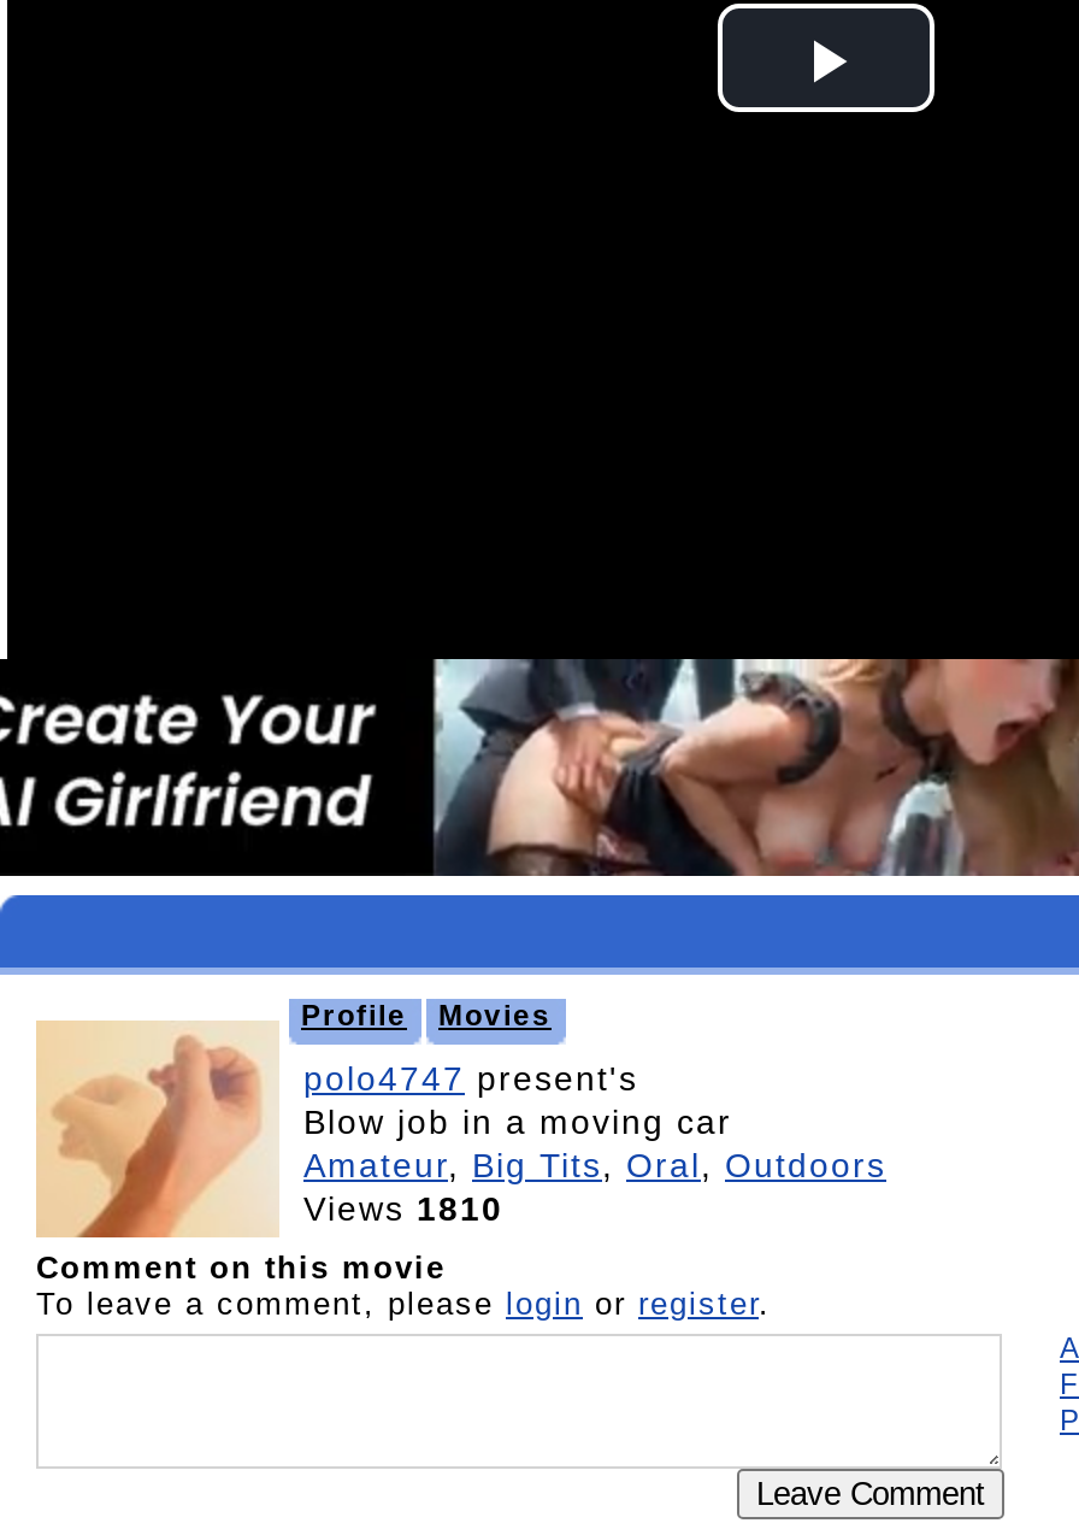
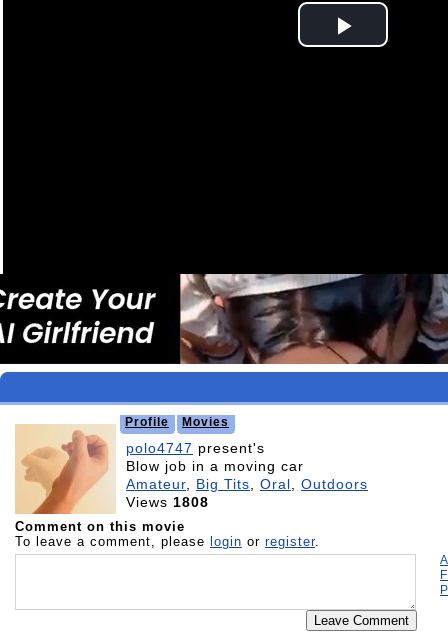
[431,657,1072,878] [image] -> [180,273,445,365] [image]
[303,1189,503,1228] Views 1810 -> [126,494,209,510] Views 1808

